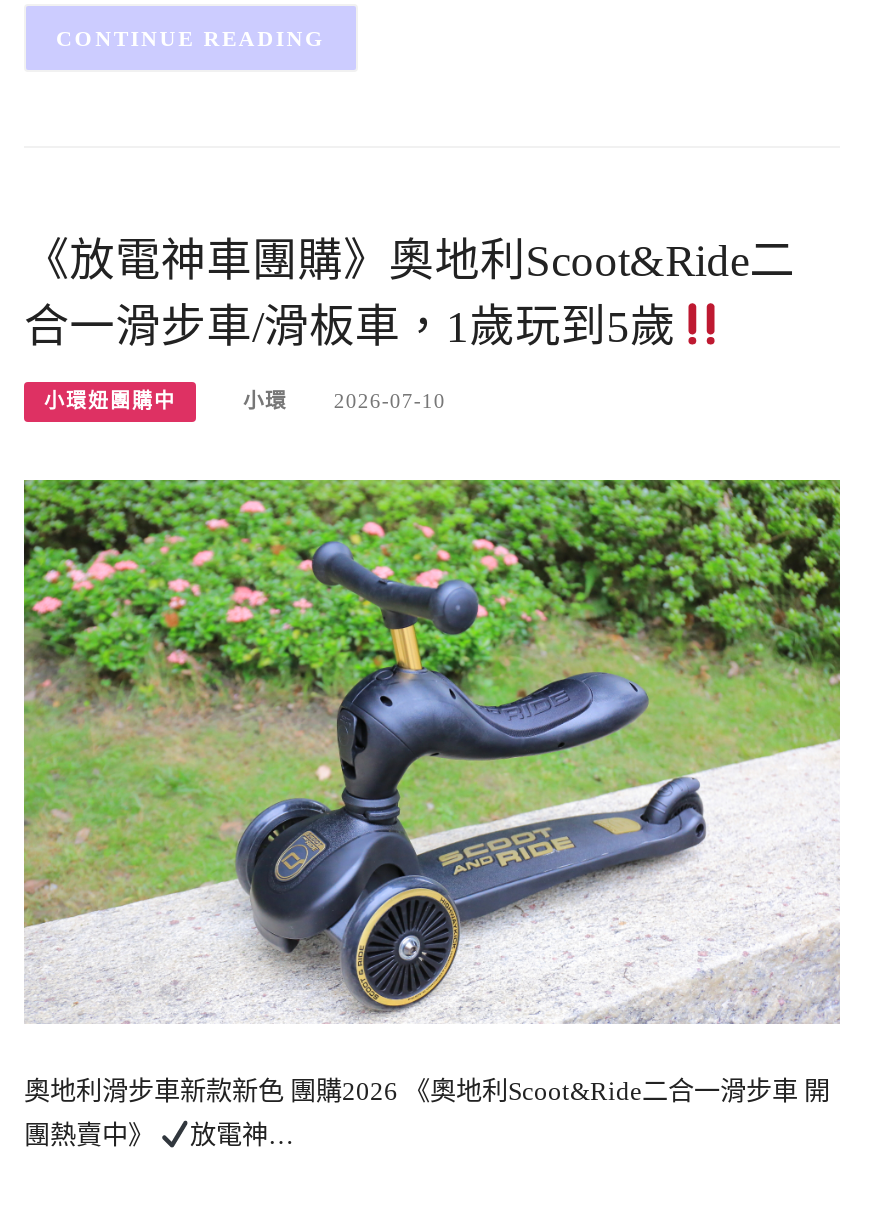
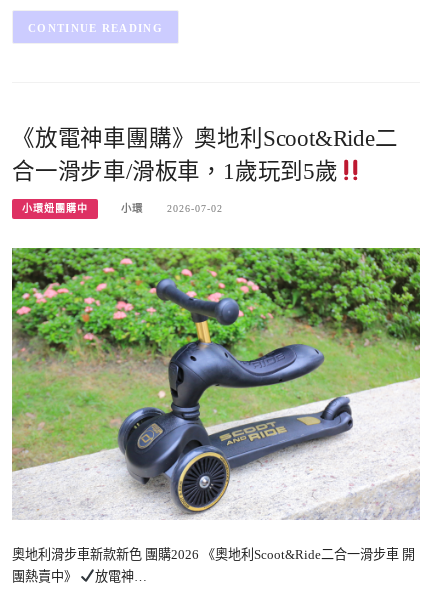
[334,391,446,413] 2026-07-10 -> [167,203,223,214] 2026-07-02

